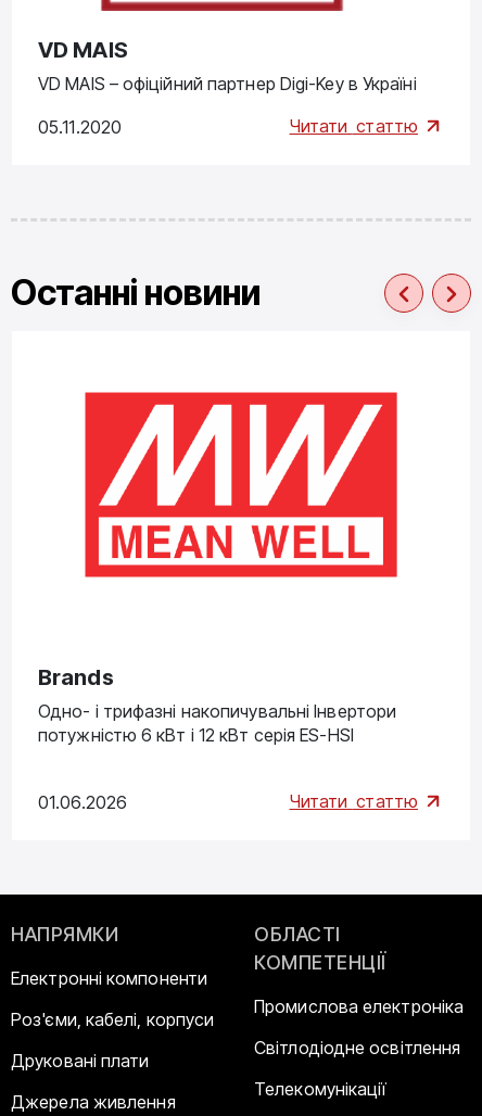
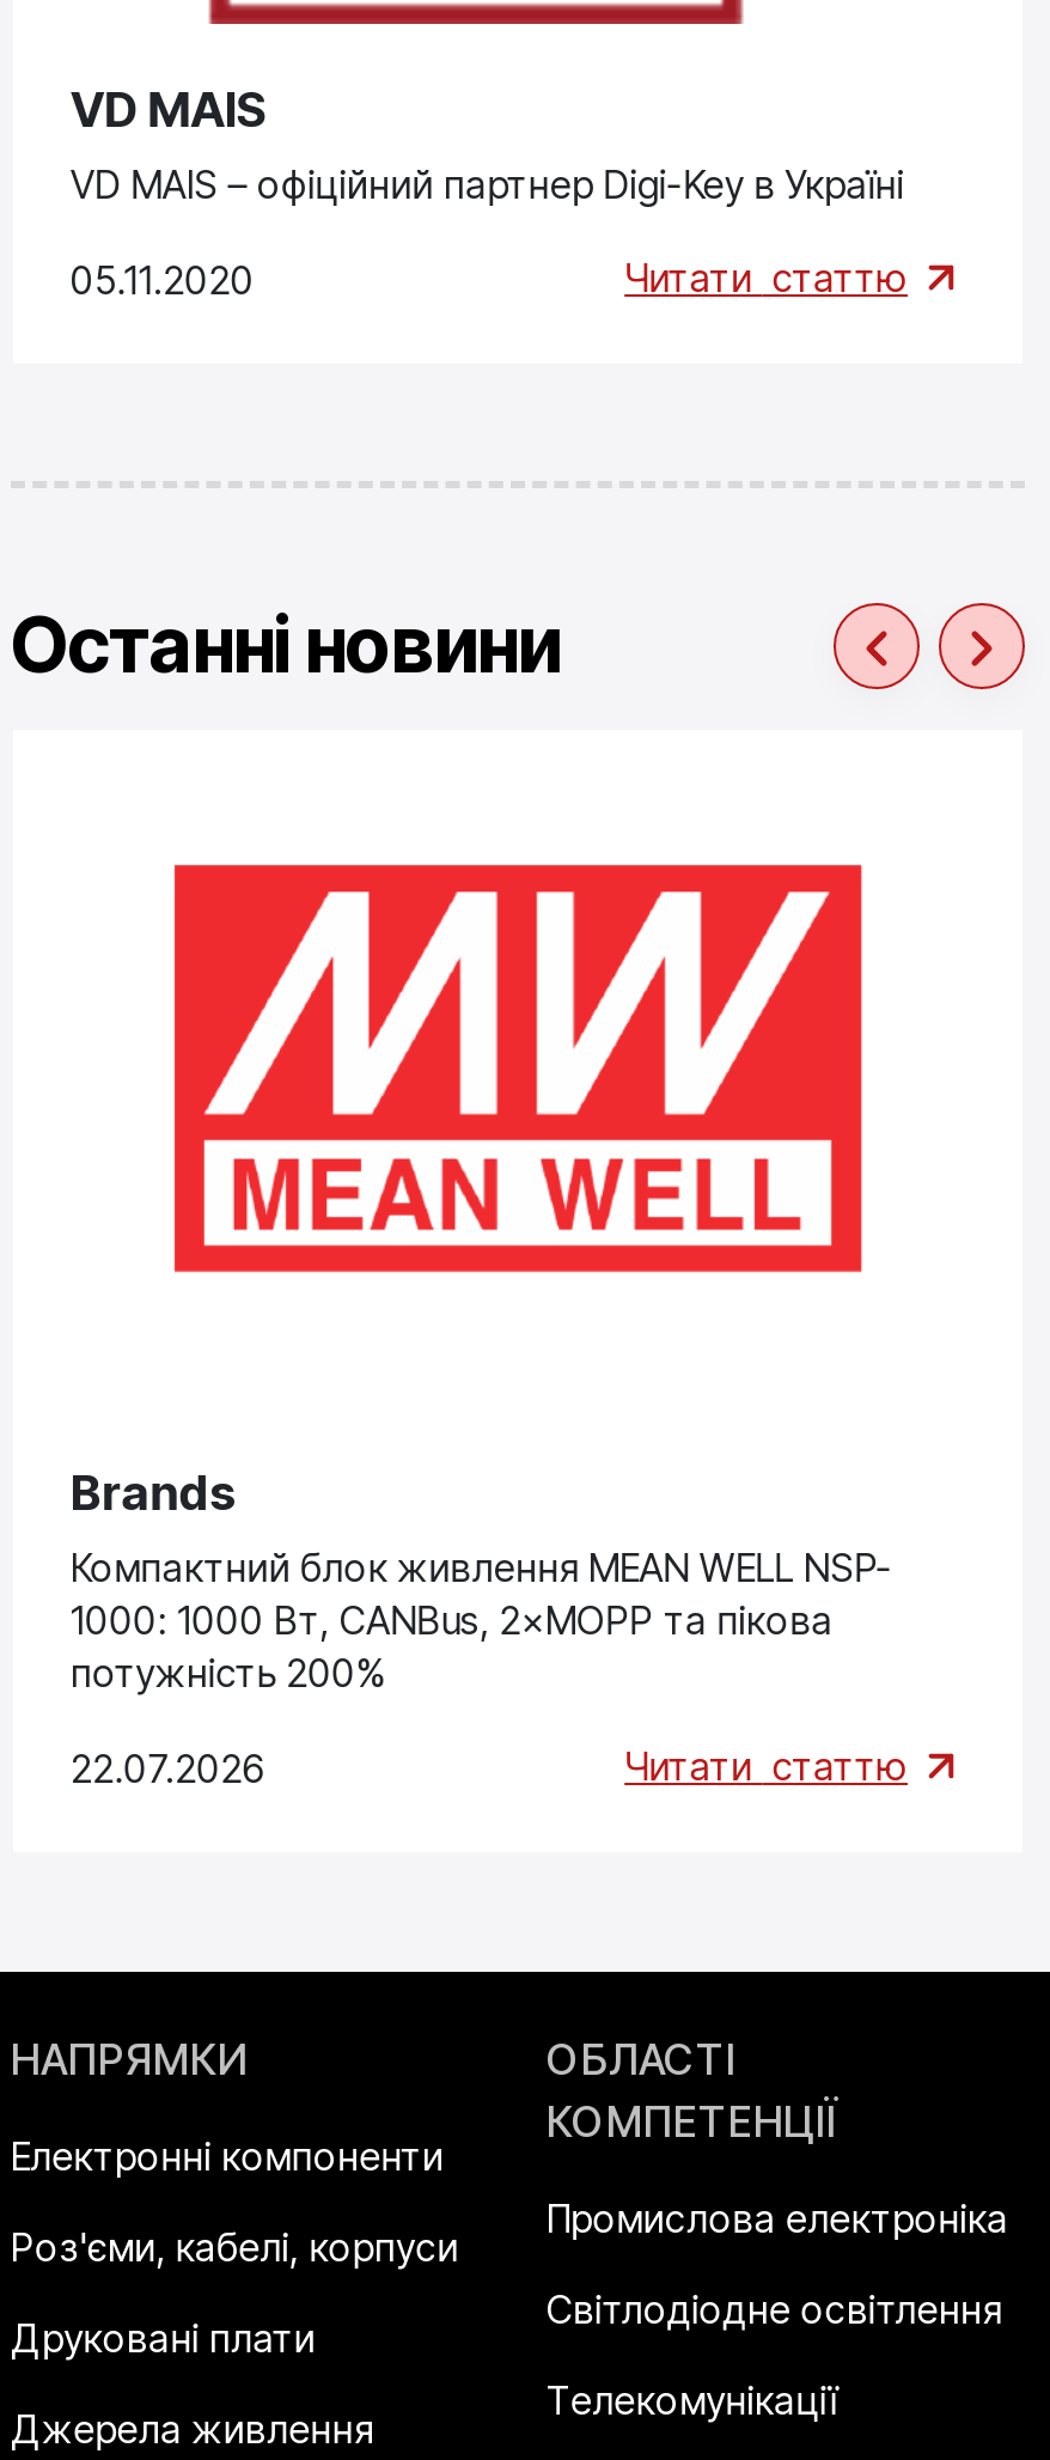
[38,700,396,746] Одно- і трифазні накопичувальні Інвертори | потужністю 6 кВт і 12 кВт серія ES-HSI -> [71,1543,893,1696] Компактний блок живлення MEAN WELL NSP- | 1000: 1000 Вт, CANBus, 2×MOPP та пікова | потужність 200%
[38,792,127,813] 01.06.2026 -> [71,1745,267,1793] 22.07.2026

